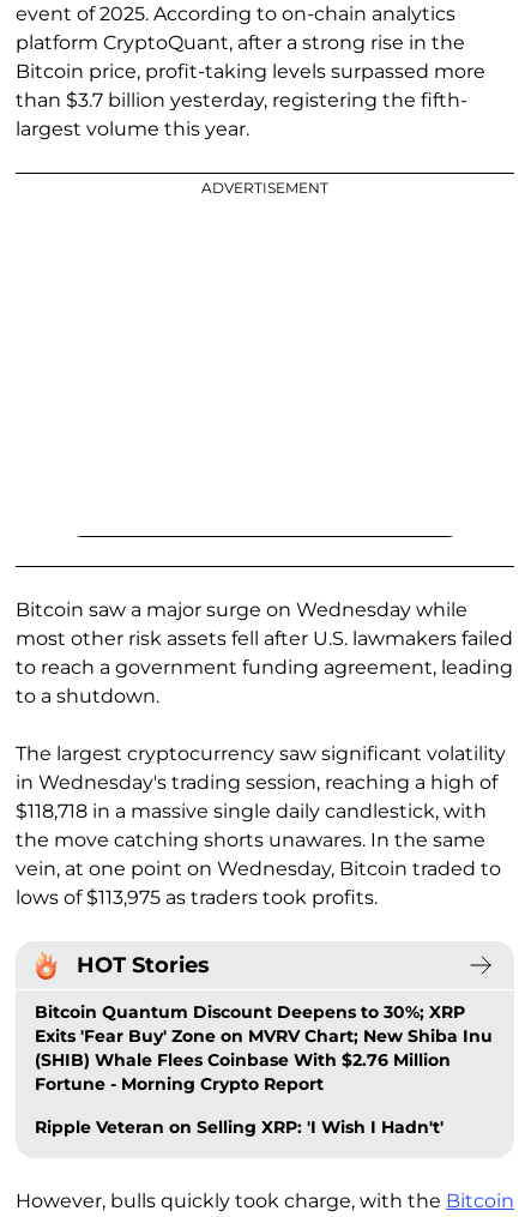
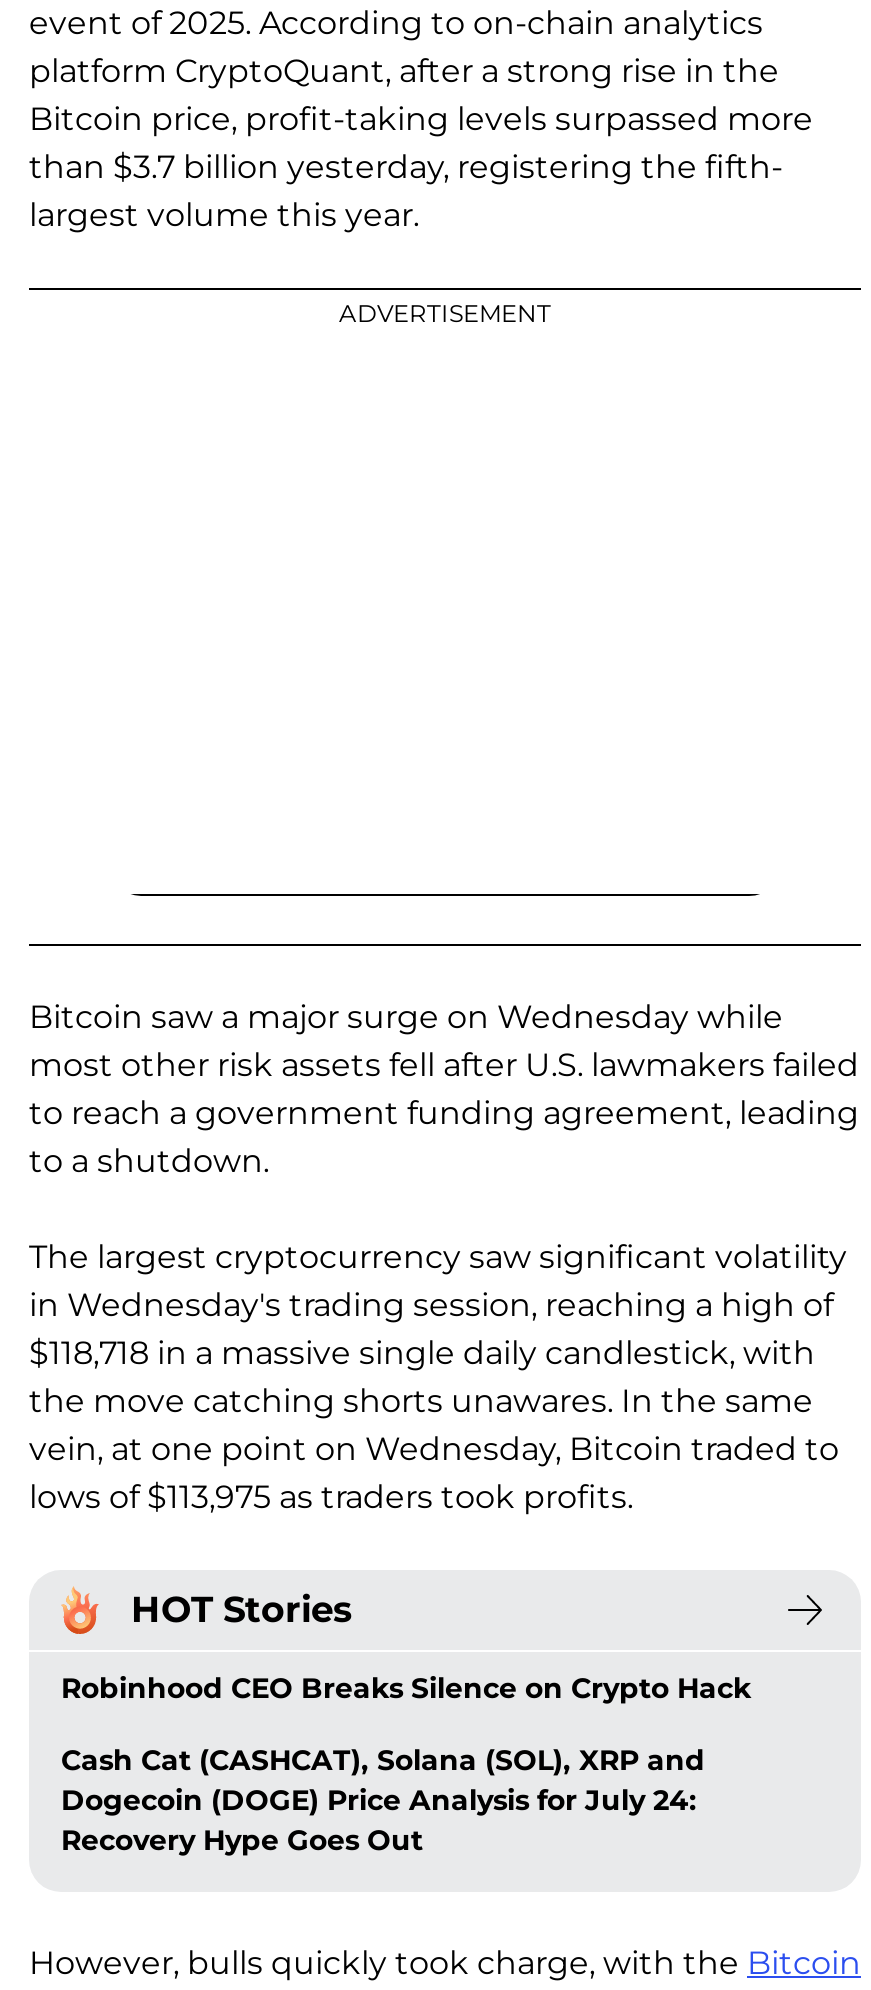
[35,1002,493,1095] Bitcoin Quantum Discount Deepens to 30%; XRP | Exits 'Fear Buy' Zone on MVRV Chart; New Shiba Inu | (SHIB) Whale Flees Coinbase With $2.76 Million | Fortune - Morning Crypto Report -> [61,1671,751,1707] Robinhood CEO Breaks Silence on Crypto Hack
[35,1117,443,1138] Ripple Veteran on Selling XRP: 'I Wish I Hadn't' -> [61,1743,705,1859] Cash Cat (CASHCAT), Solana (SOL), XRP and | Dogecoin (DOGE) Price Analysis for July 24: | Recovery Hype Goes Out

